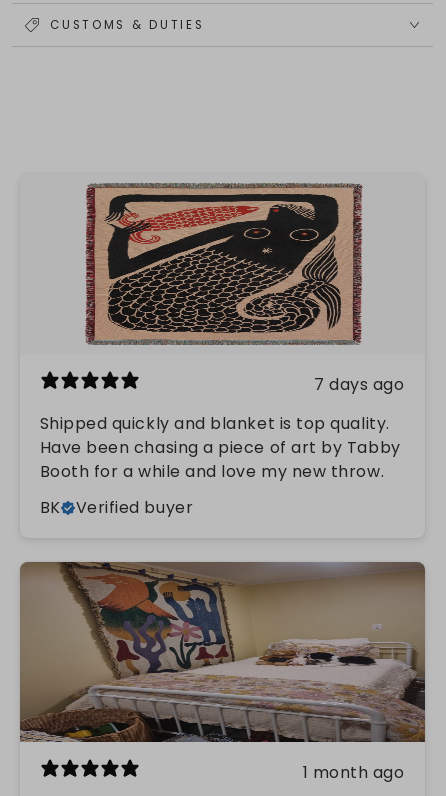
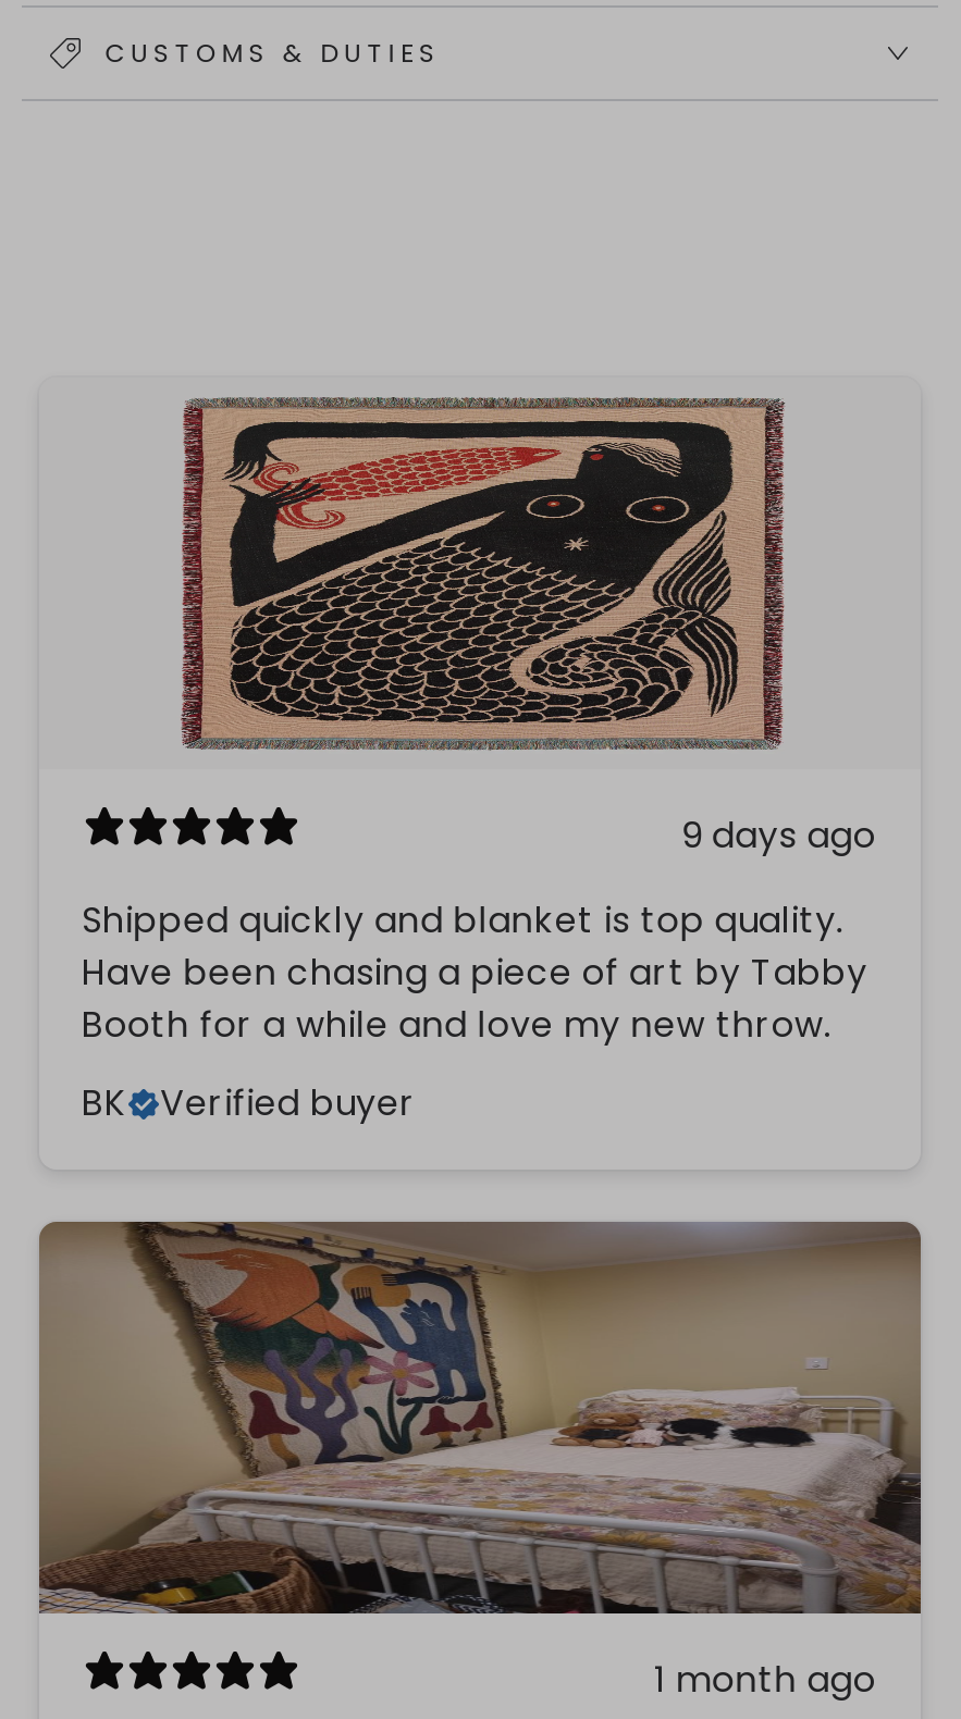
[314,373,404,396] 7 days ago -> [682,811,876,861] 9 days ago

